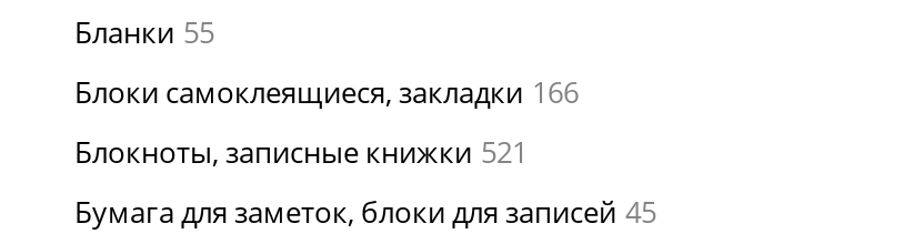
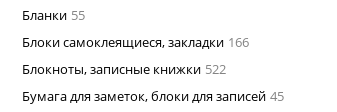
[74,132,528,172] Блокноты, записные книжки 521 -> [22,60,226,78] Блокноты, записные книжки 522

